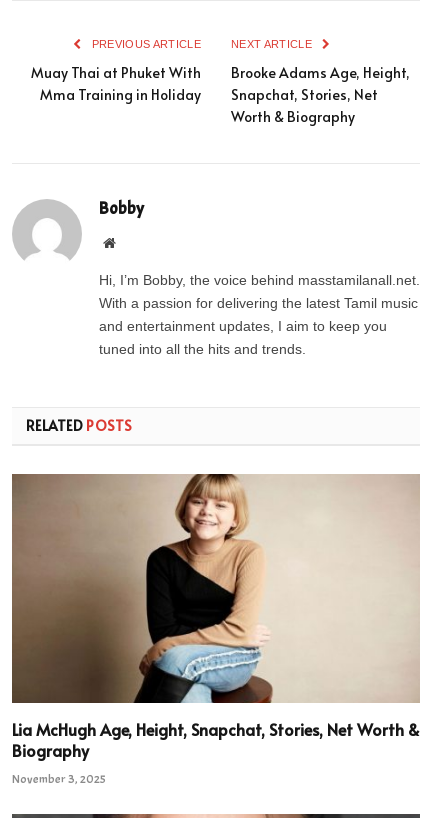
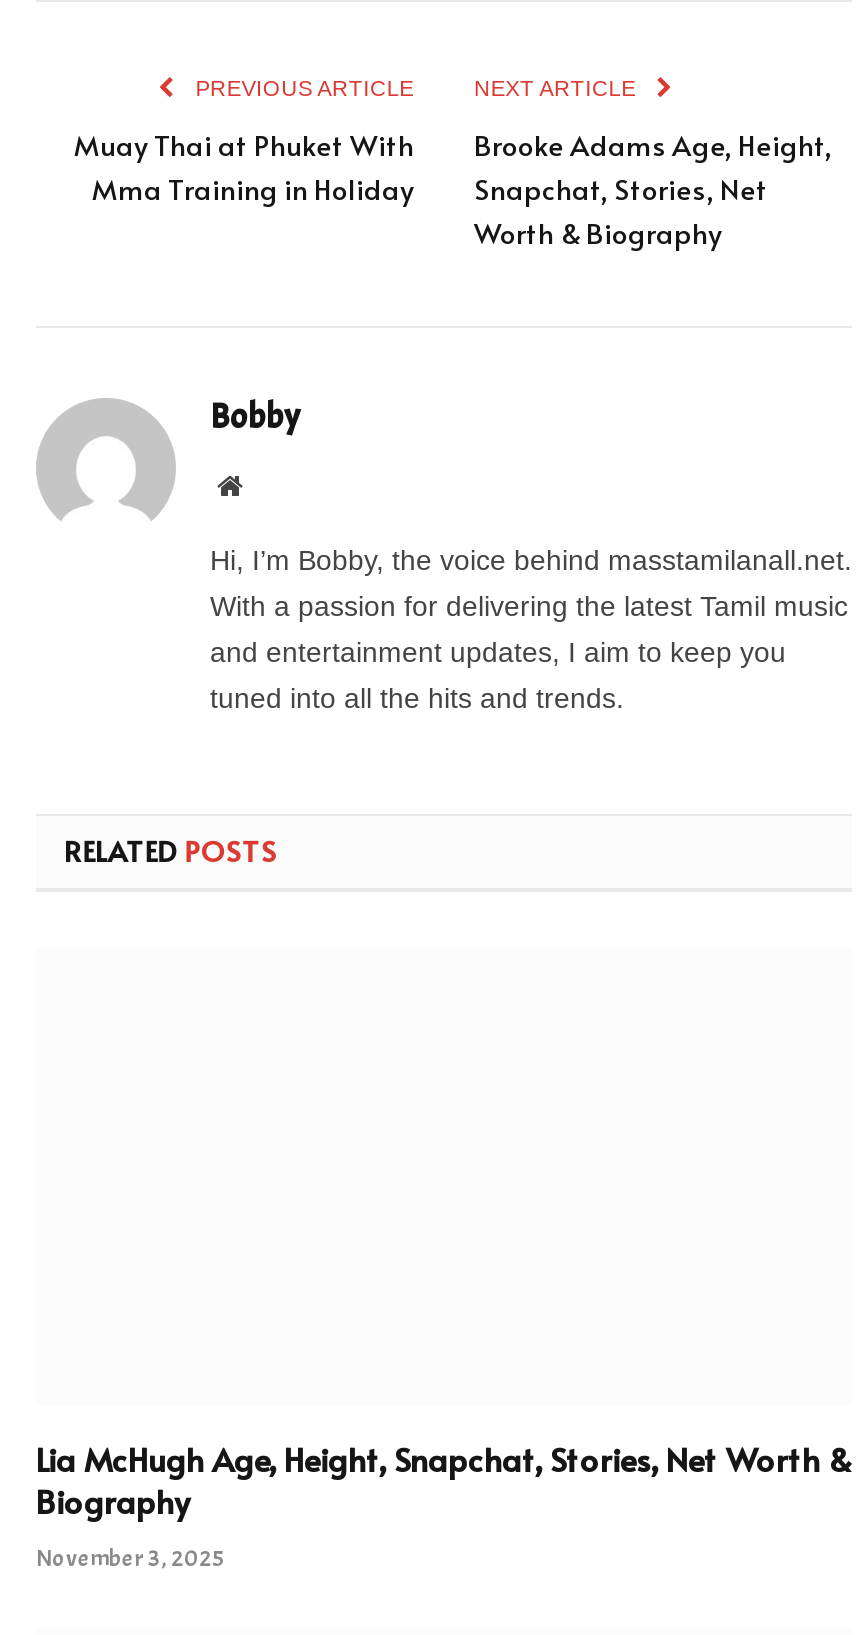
[11,473,420,704] [image] -> none

